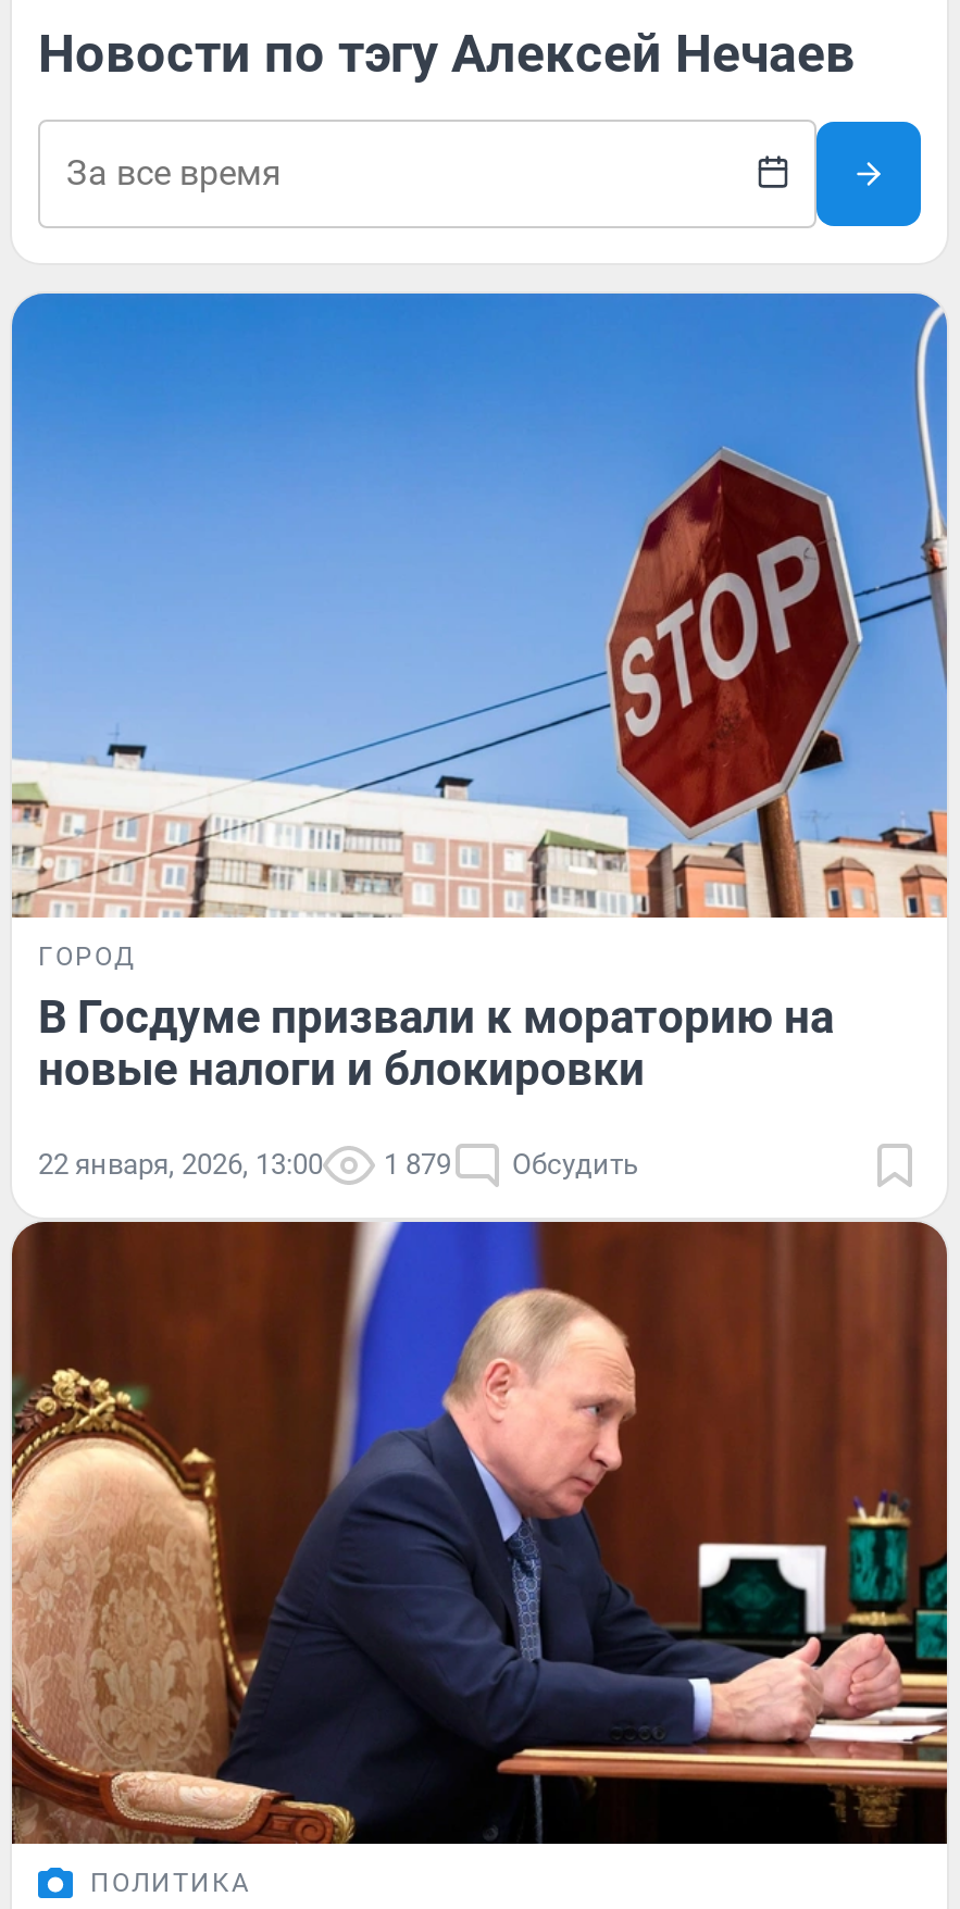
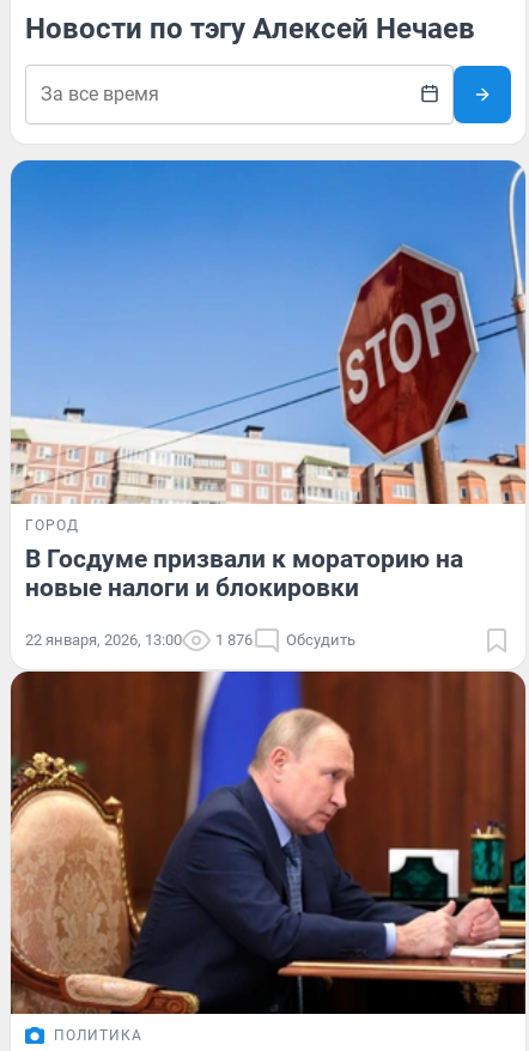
[38,1147,638,1180] 22 января, 2026, 13:00 1 879 Обсудить -> [25,630,355,648] 22 января, 2026, 13:00 1 876 Обсудить

